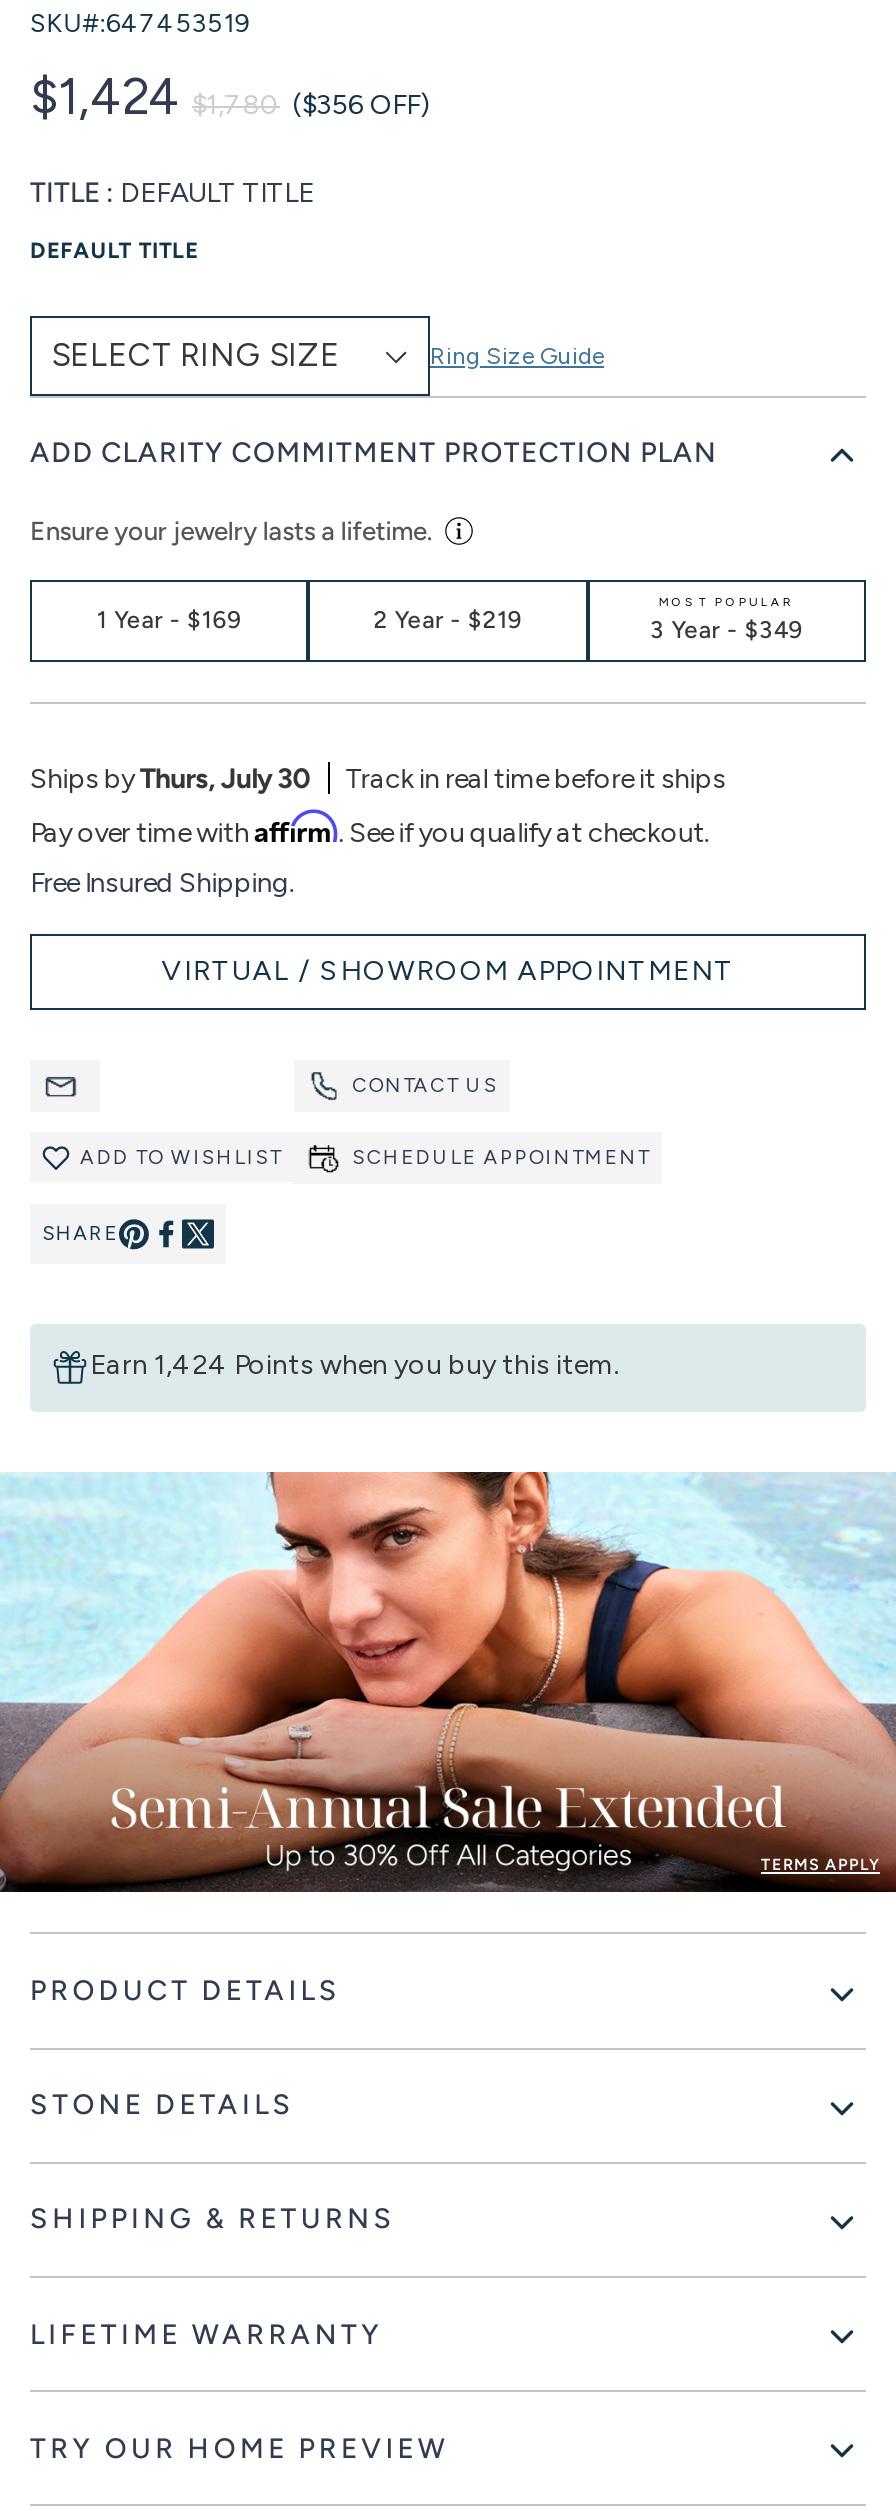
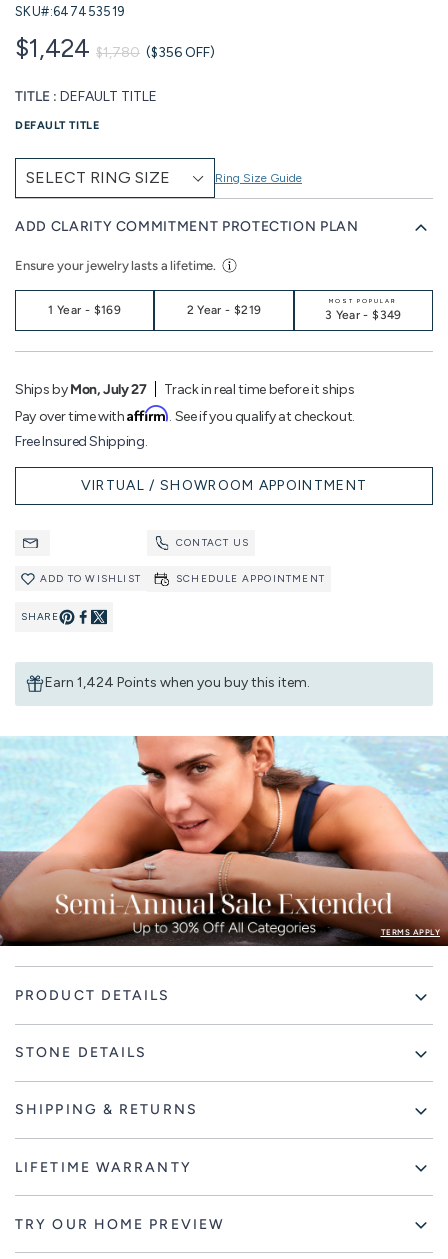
[30,762,310,796] Ships byThurs, July 30 -> [15,381,147,398] Ships byMon, July 27

